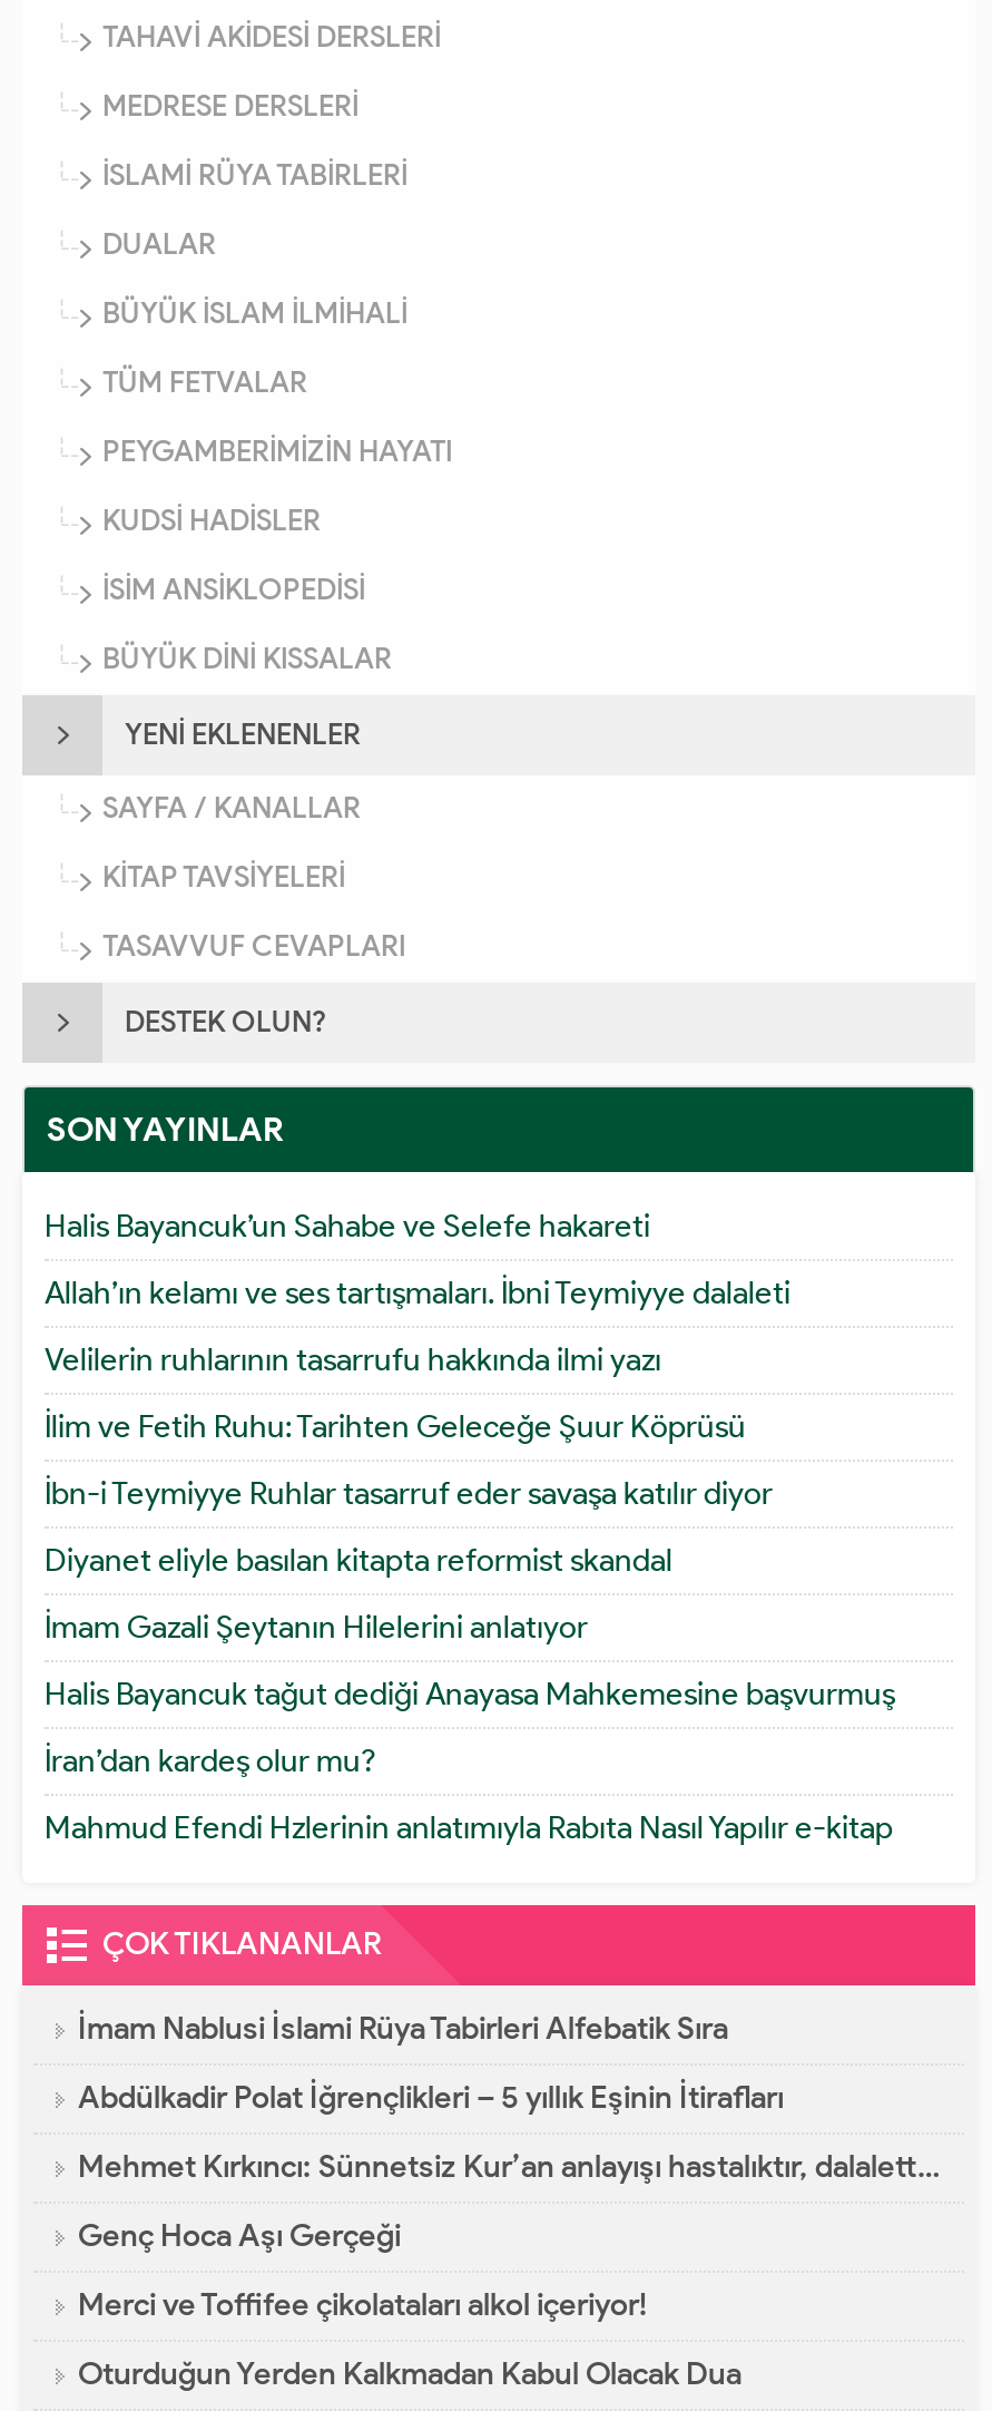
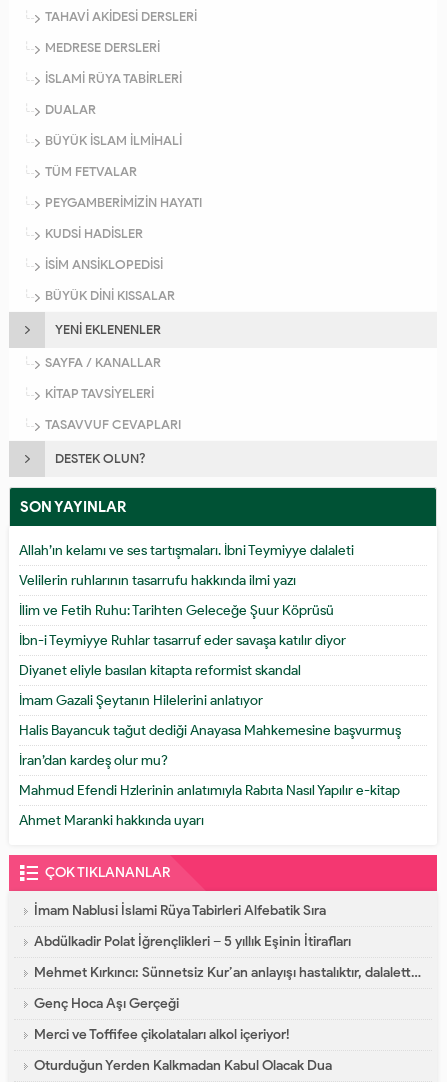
[45,1209,650,1247] Halis Bayancuk’un Sahabe ve Selefe hakareti -> none
moved [45,1276,895,1848] -> [19,542,401,799]: Allah’ın kelamı ve ses tartışmaları. İbni Teymiyye dalaleti | Velilerin ruhlarının tasarrufu hakkında ilmi yazı | İlim ve Fetih Ruhu: Tarihten Geleceğe Şuur Köprüsü | ... | İran’dan kardeş olur mu? | Mahmud Efendi Hzlerinin anlatımıyla Rabıta Nasıl Yapılır e-kitap
none -> [19,812,204,829] Ahmet Maranki hakkında uyarı

